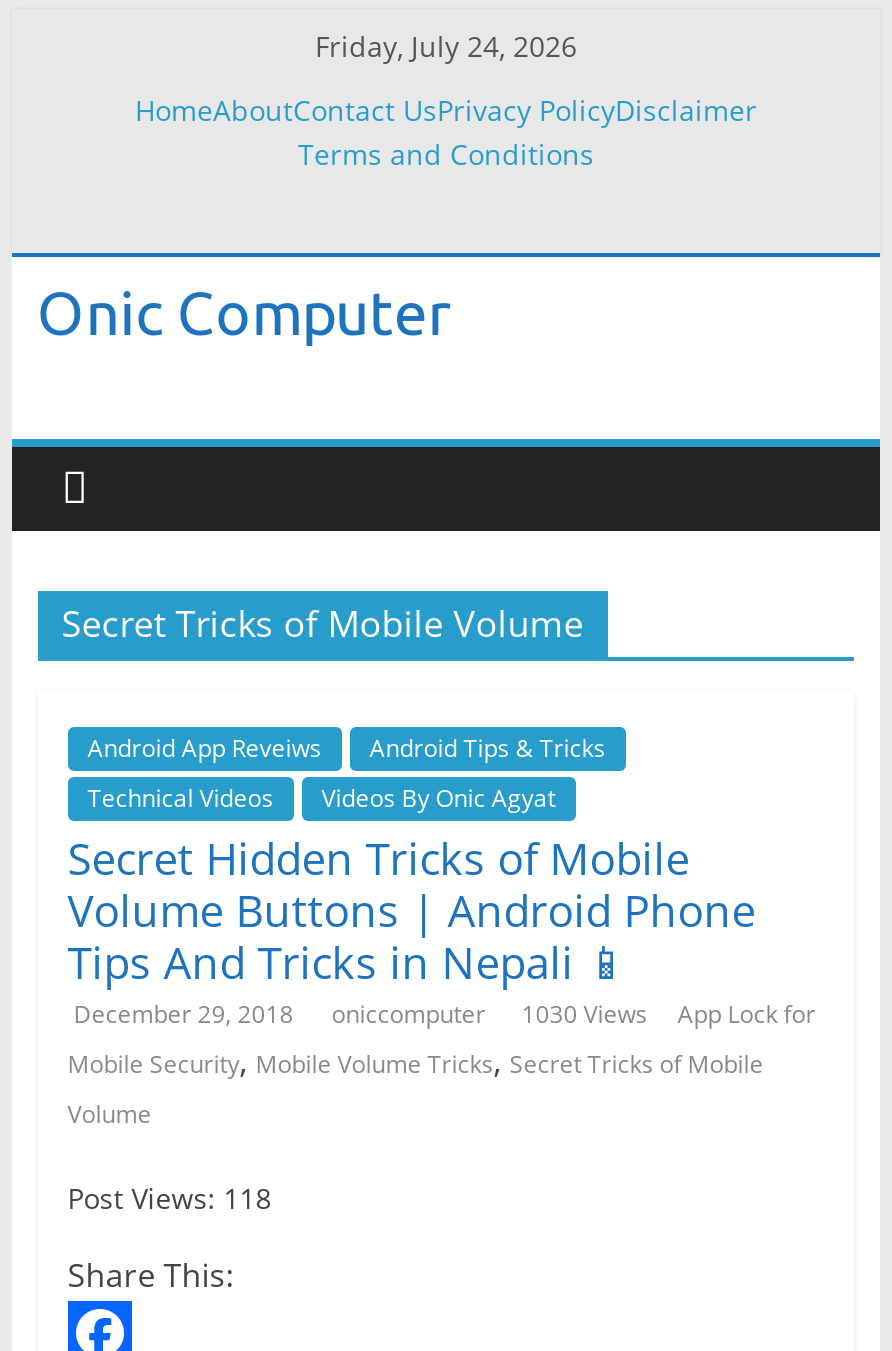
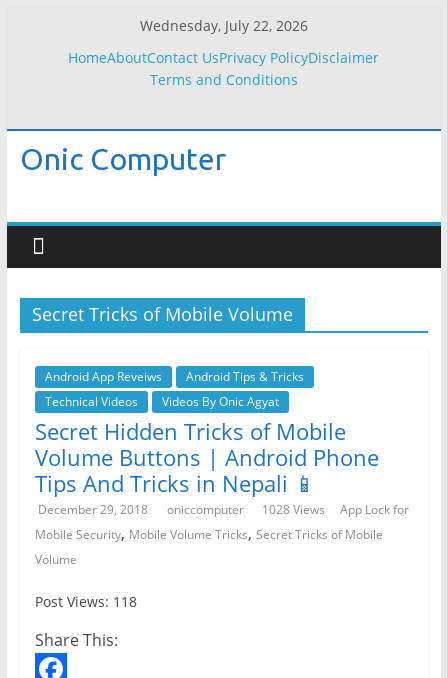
[315,27,577,65] Friday, July 24, 2026 -> [140,16,308,35] Wednesday, July 22, 2026
[74,997,816,1031] December 29, 2018 oniccomputer 1030 Views App Lock for -> [38,501,409,518] December 29, 2018 oniccomputer 1028 Views App Lock for

